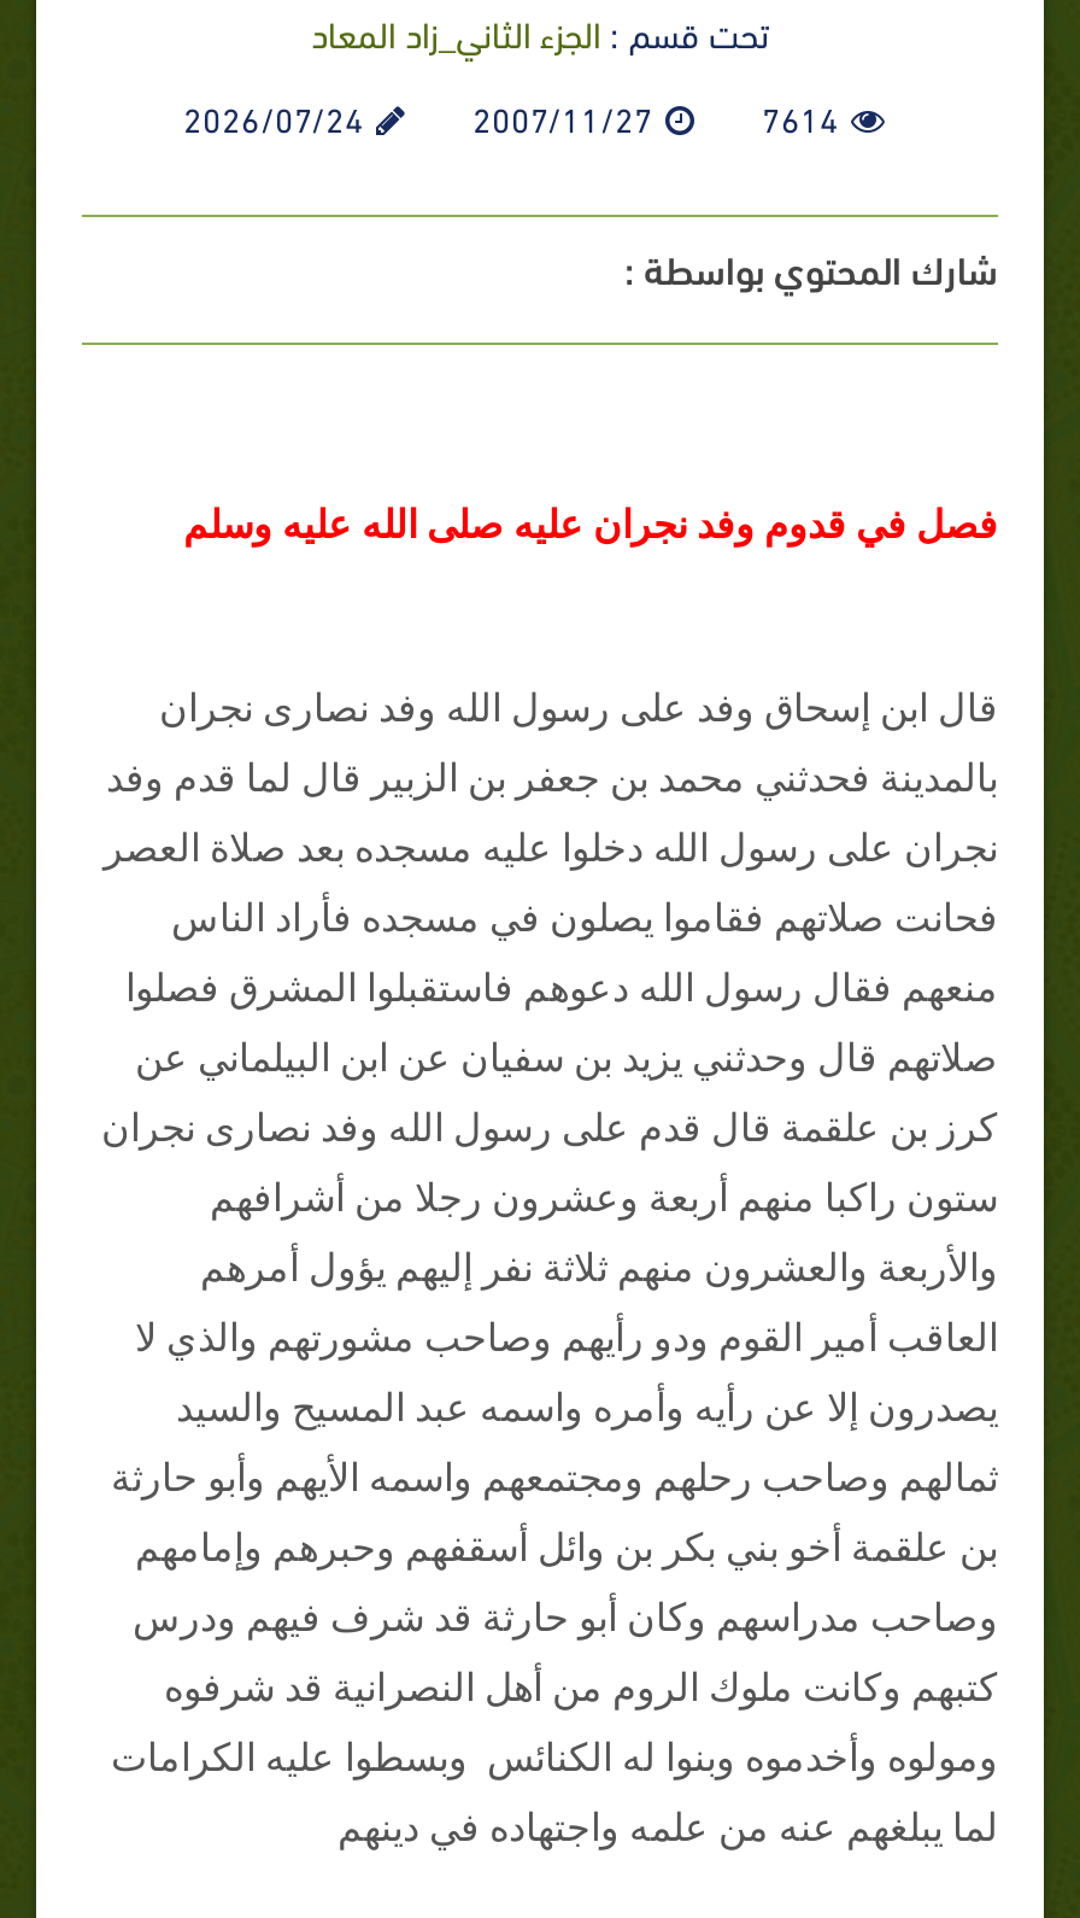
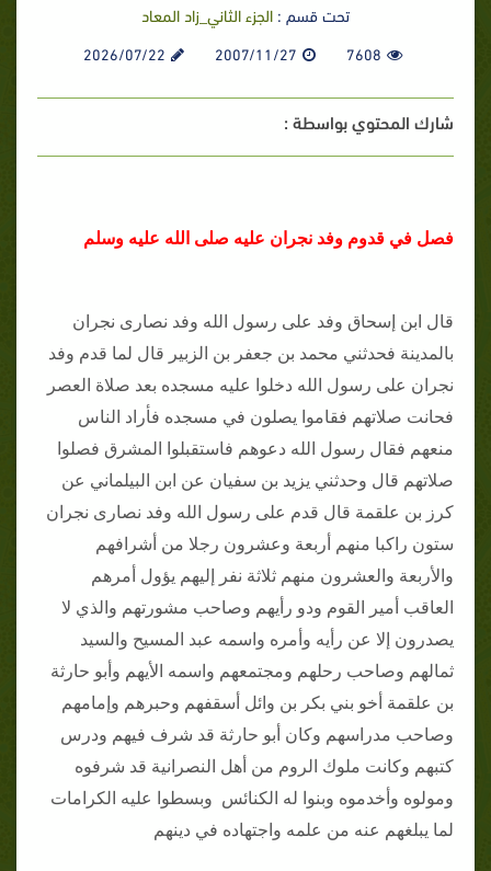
[183,92,364,142] 2026/07/24 -> [83,42,165,65] 2026/07/22
[762,92,839,142] 7614 -> [346,42,381,65] 7608

